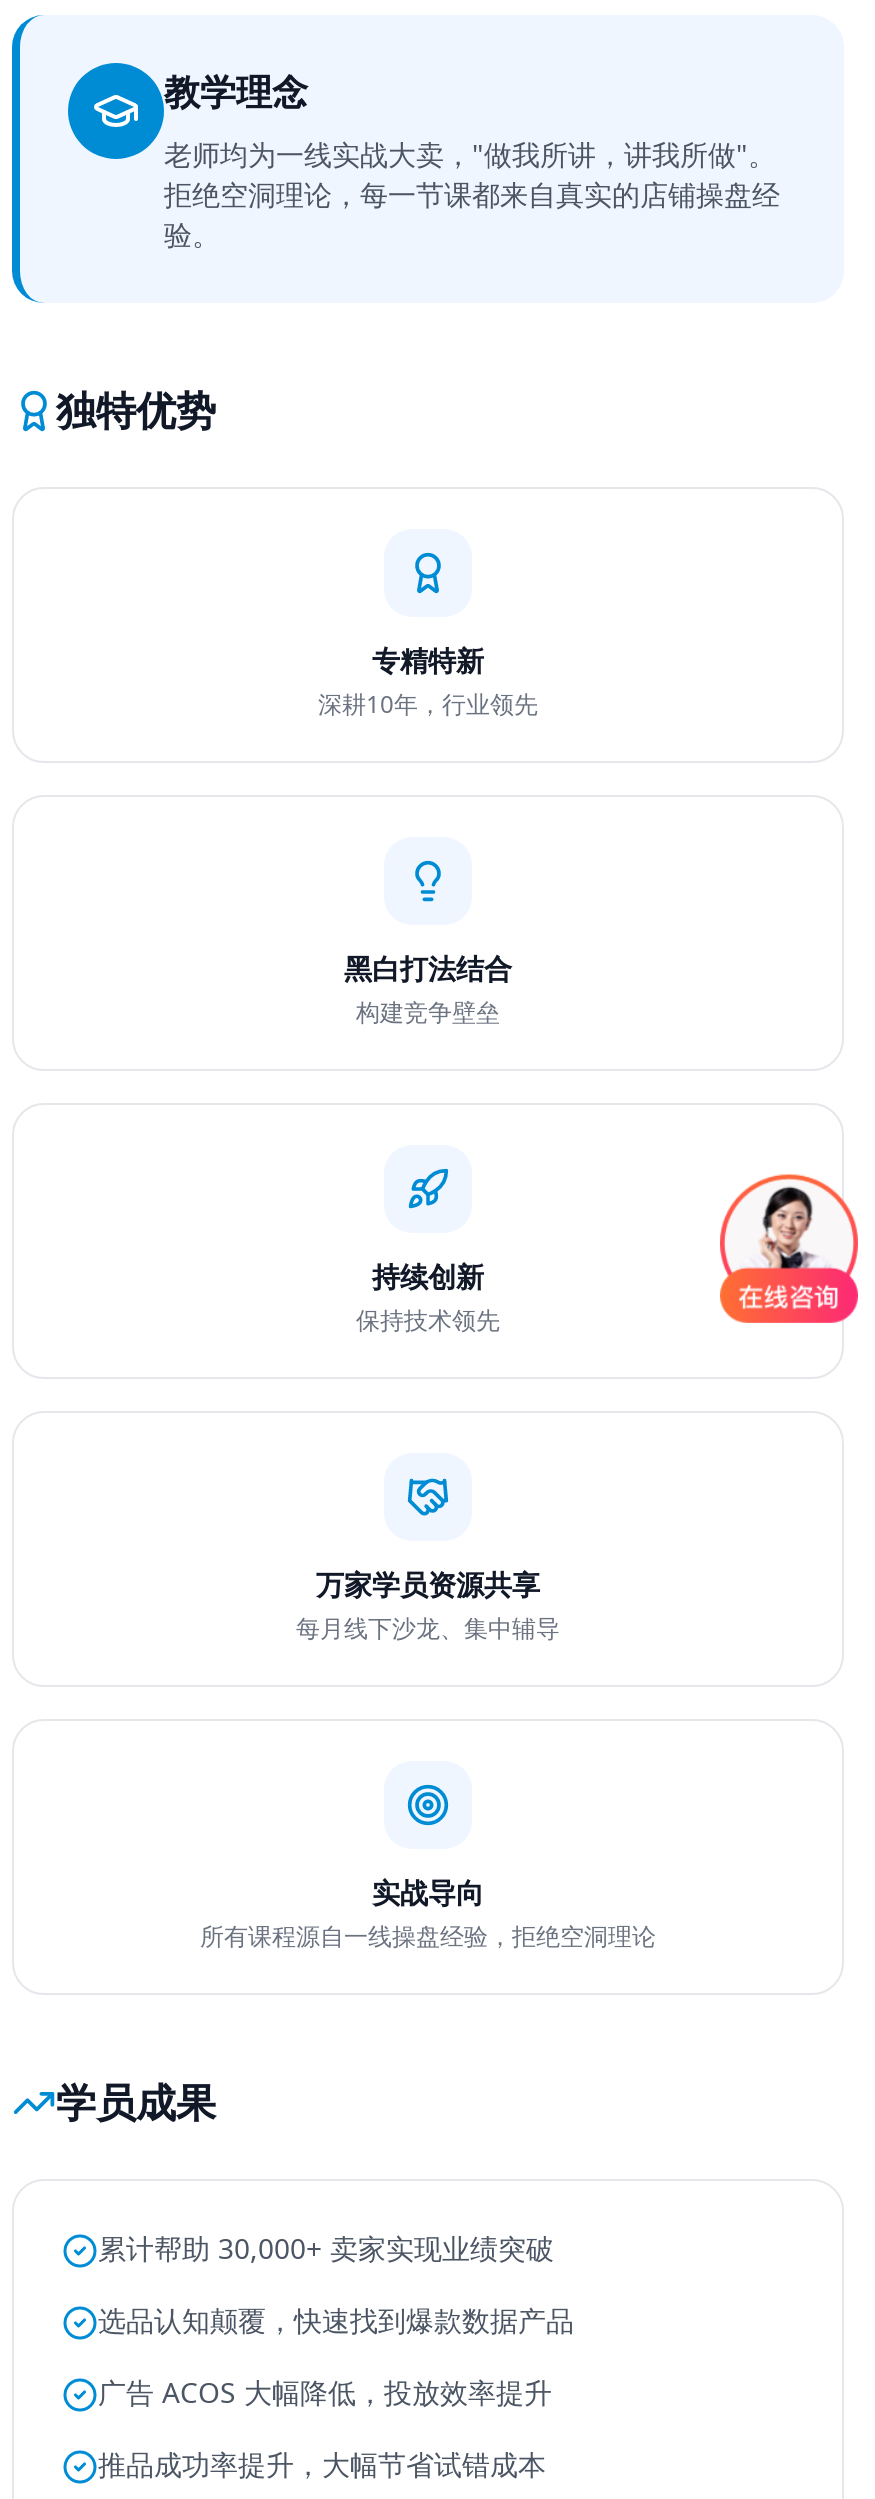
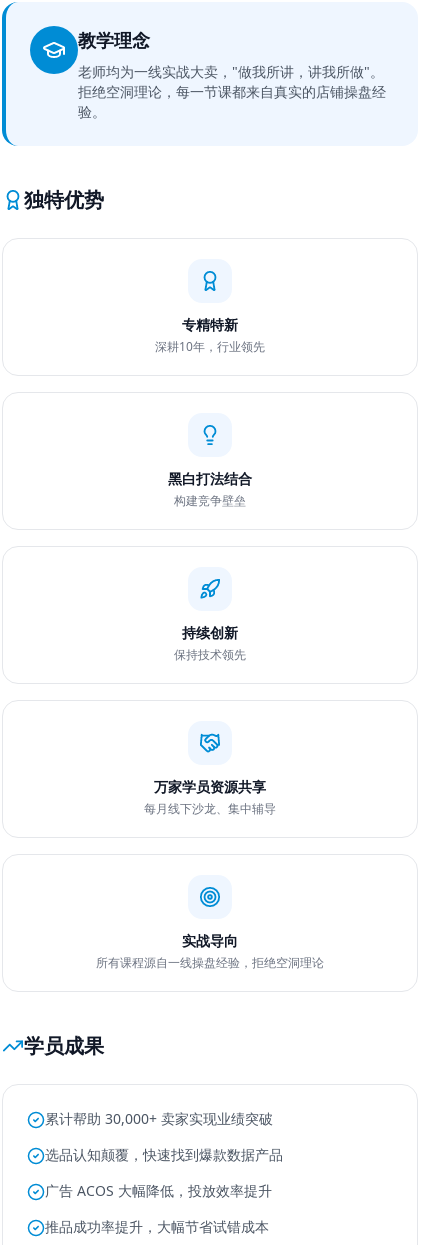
[718,1171,860,1325] [image] -> none

